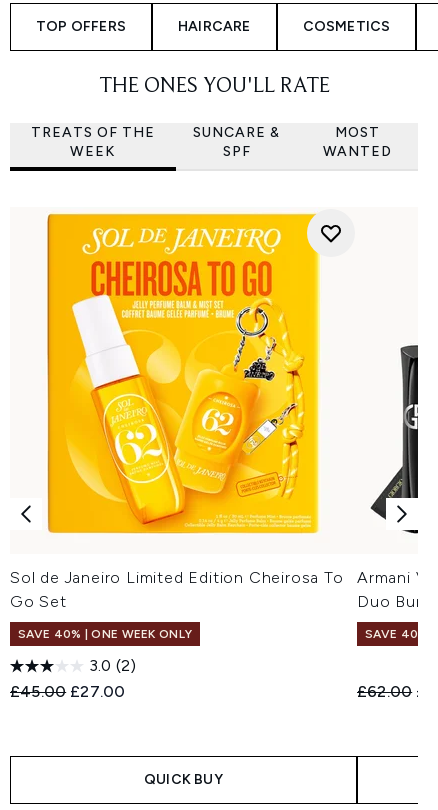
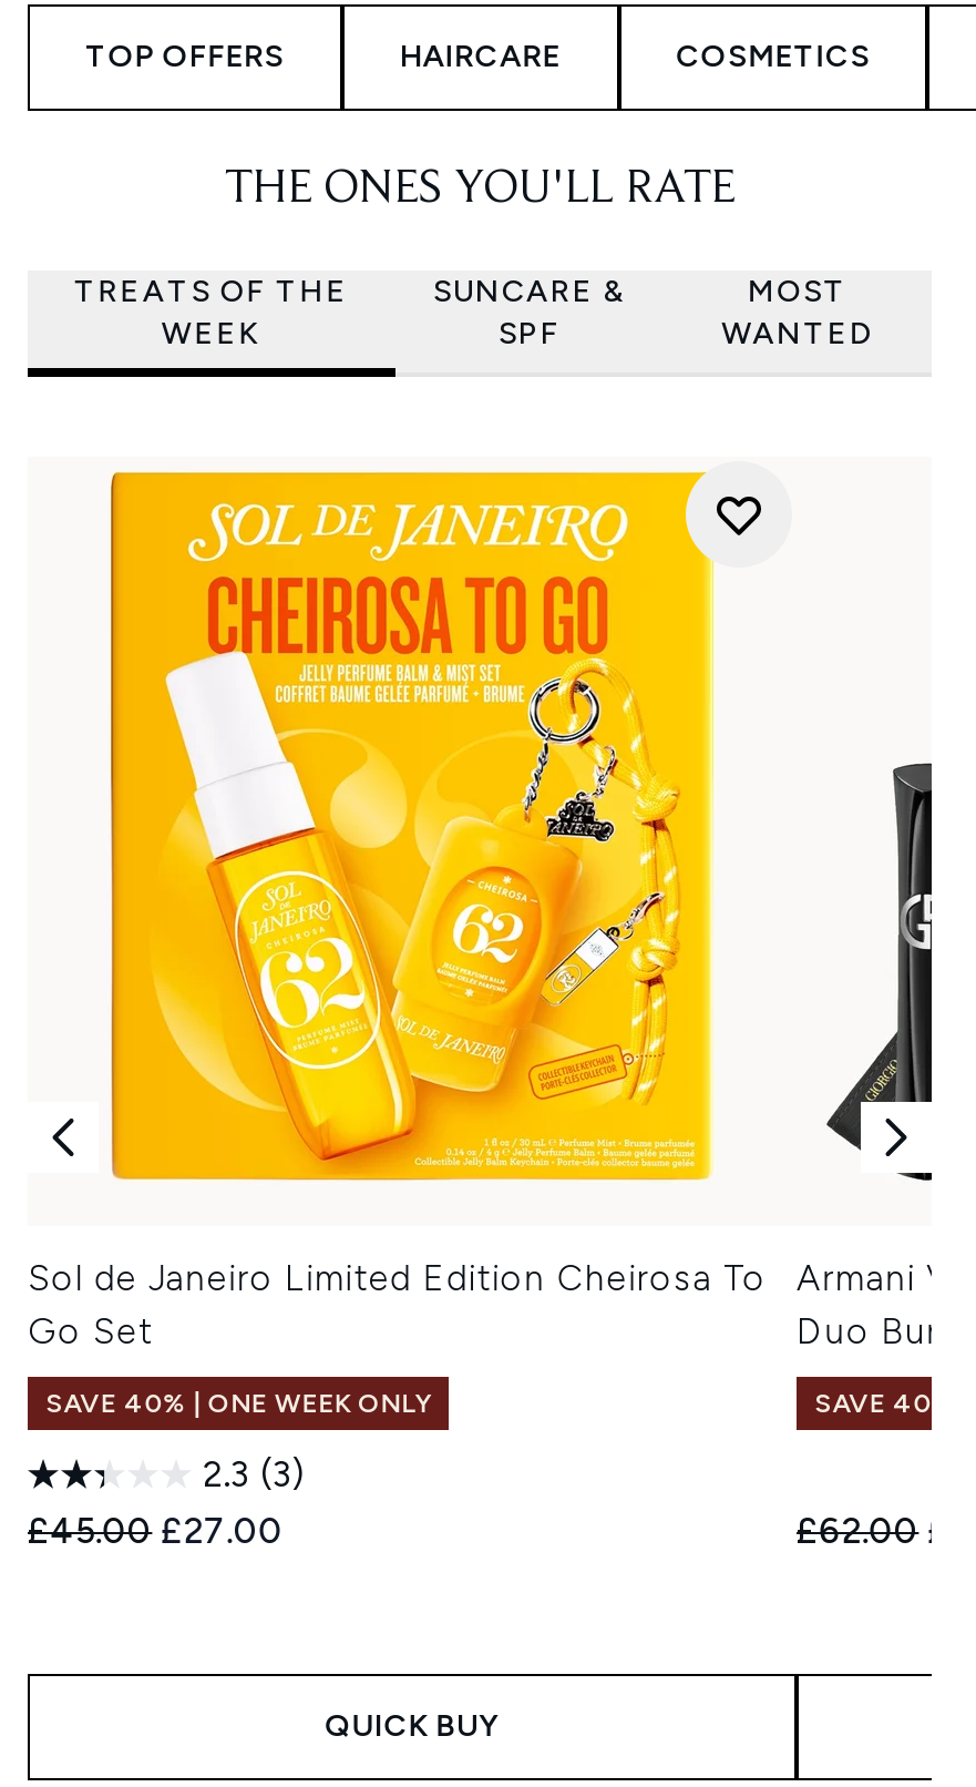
[89,656,136,675] 3.0 (2) -> [203,1452,305,1495] 2.3 (3)

